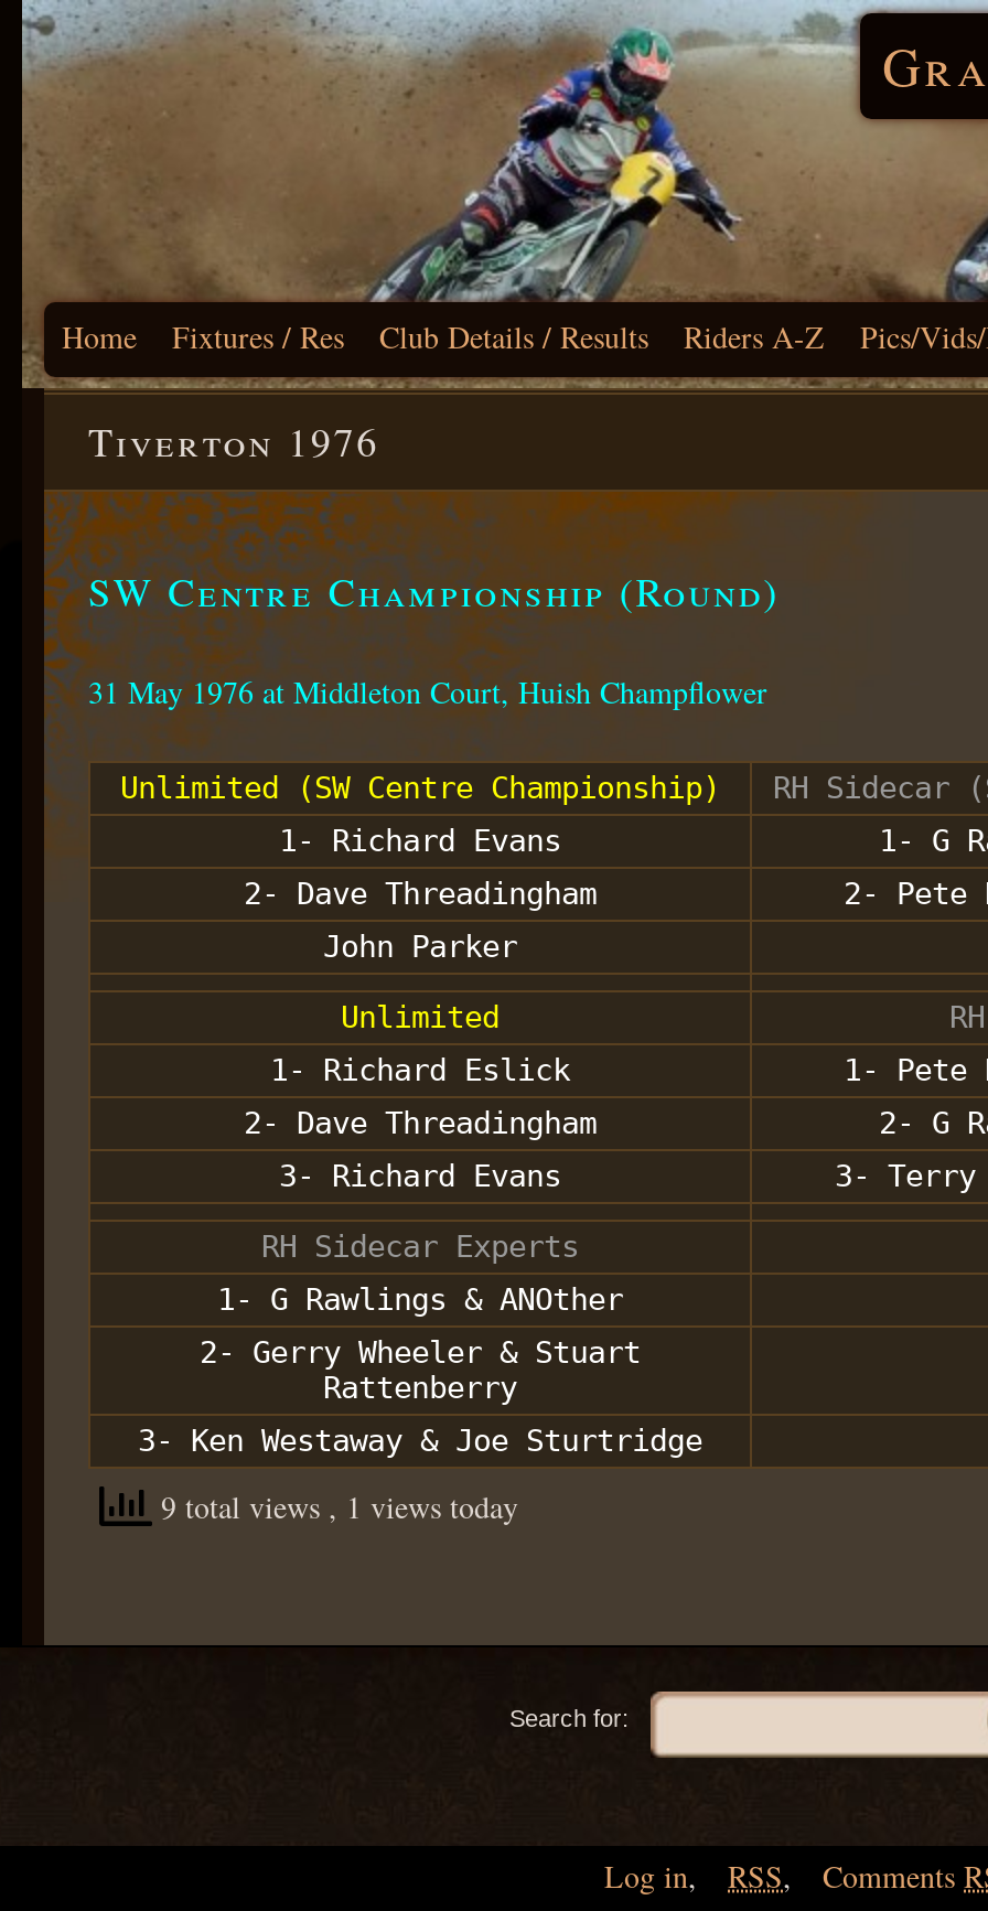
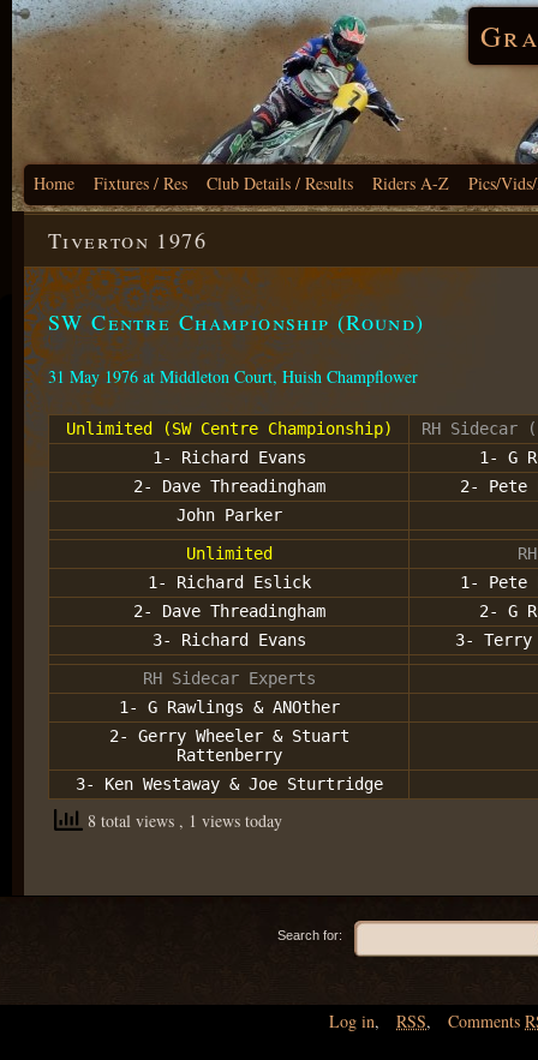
[152,1486,518,1528] 9 total views, 1 views today -> [83,809,282,832] 8 total views, 1 views today

